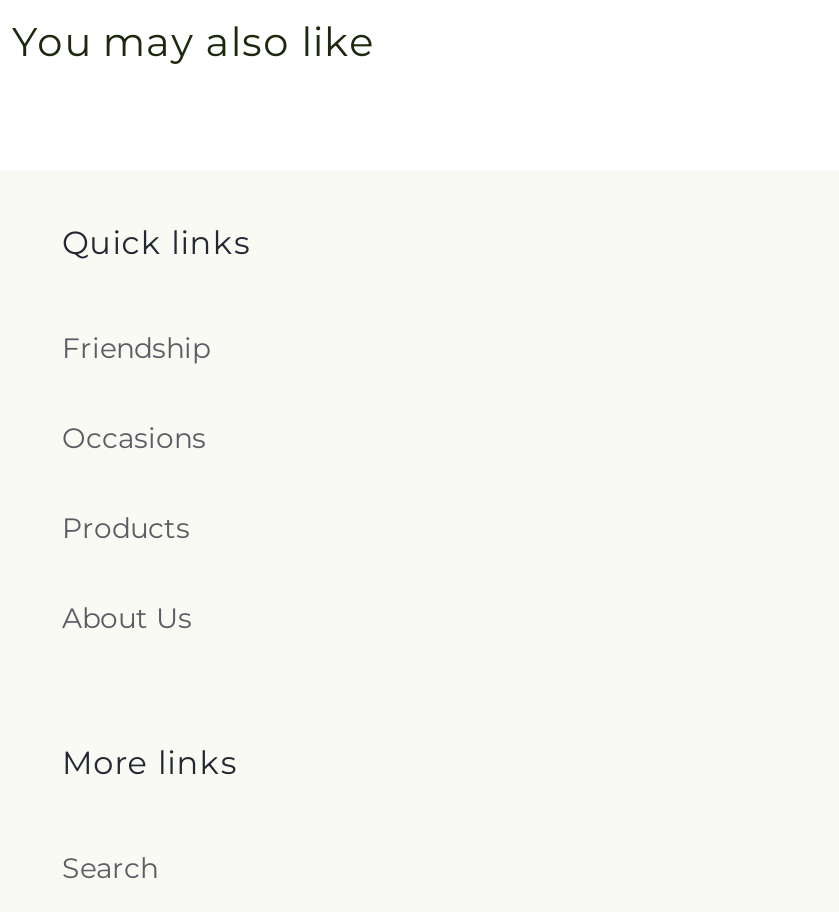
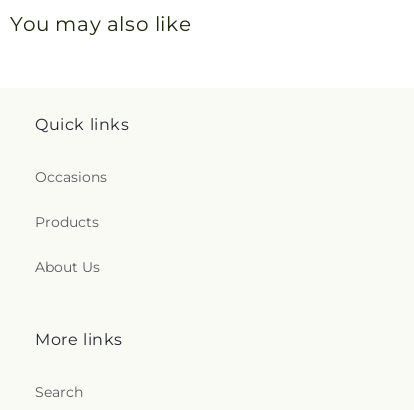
[62,330,210,366] Friendship -> none

